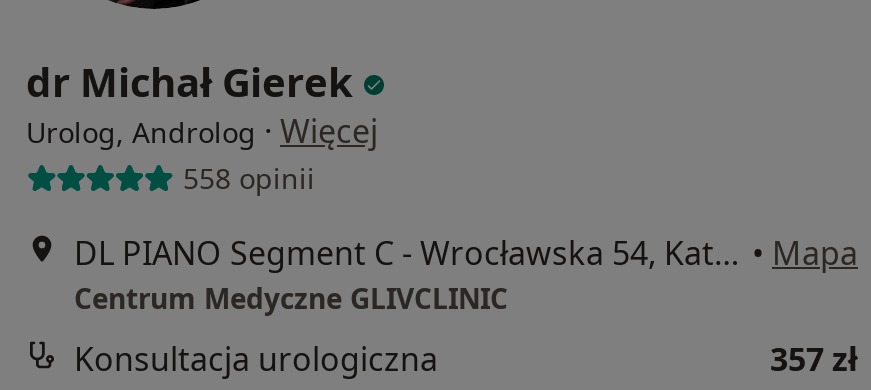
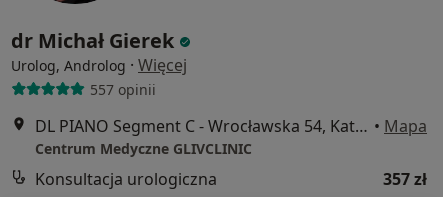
[183,160,315,198] 558 opinii -> [89,80,155,99] 557 opinii

